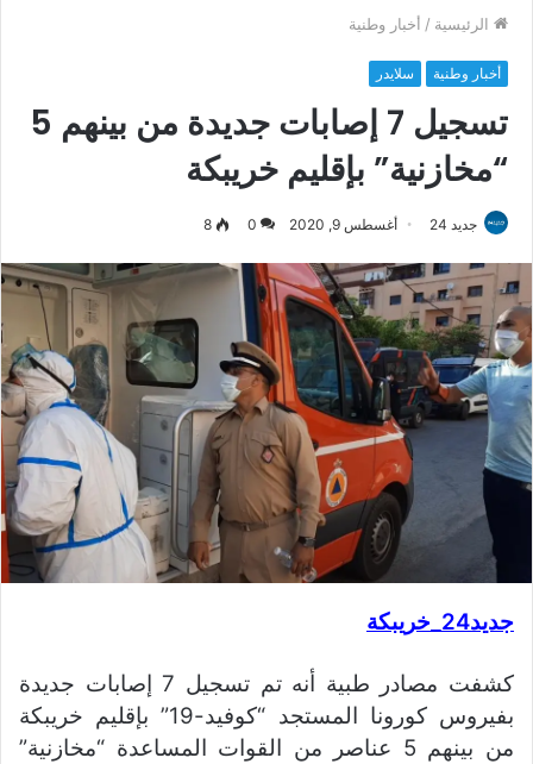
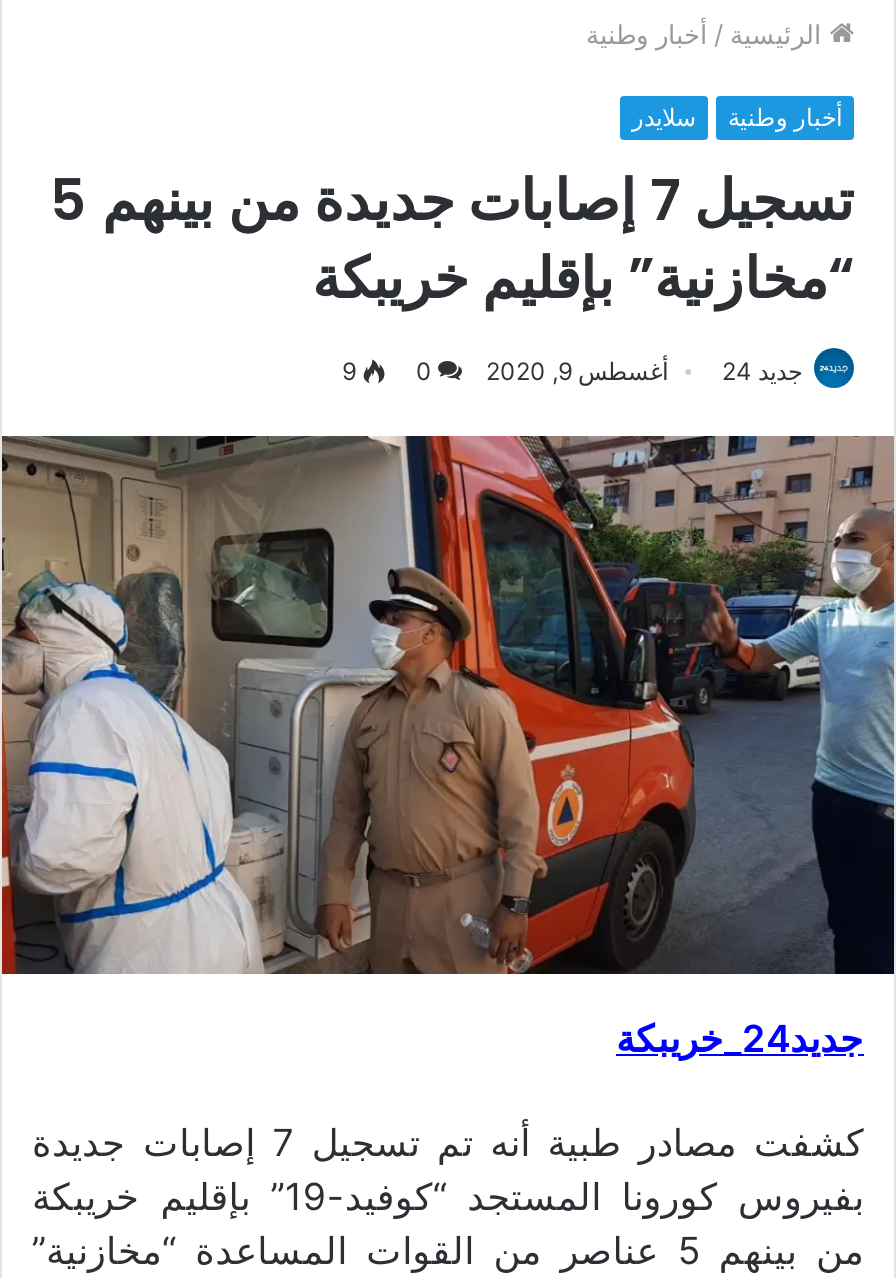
[203,215,257,233] 8 0 -> [342,356,432,386] 9 0

